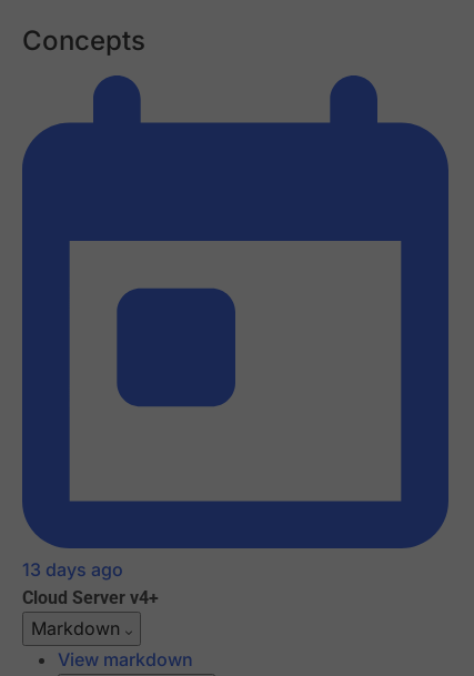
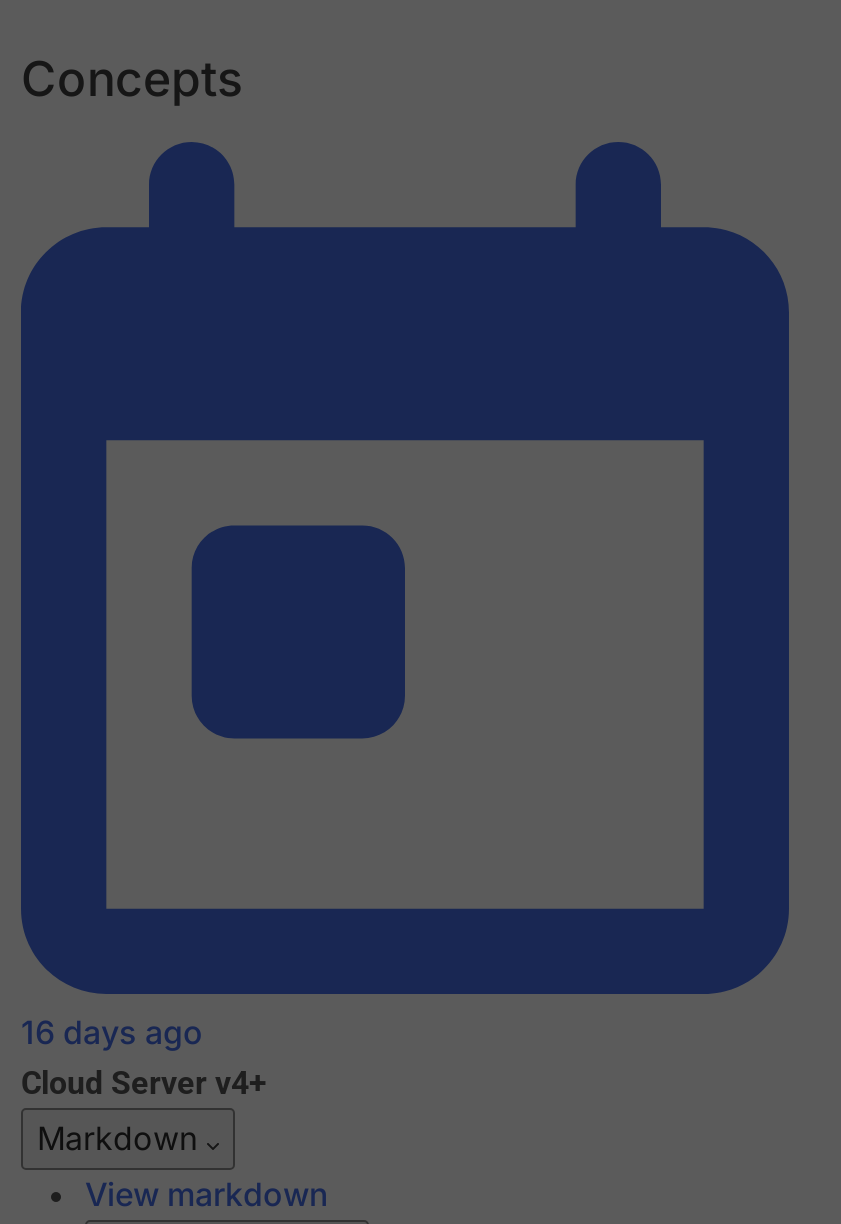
[22,559,123,581] 13 days ago -> [21,1013,203,1053] 16 days ago

